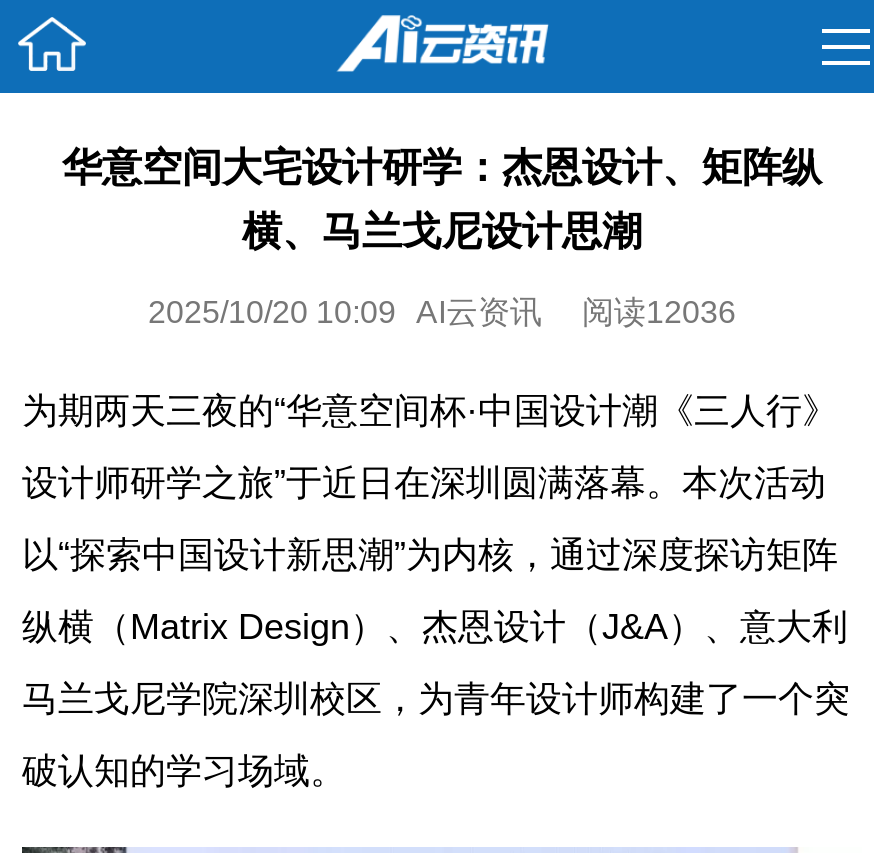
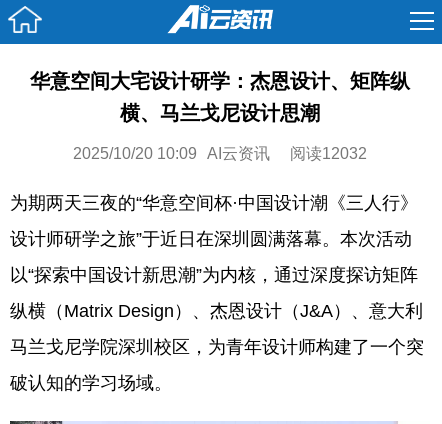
[646,295,736,329] 12036 -> [322,145,367,162] 12032

